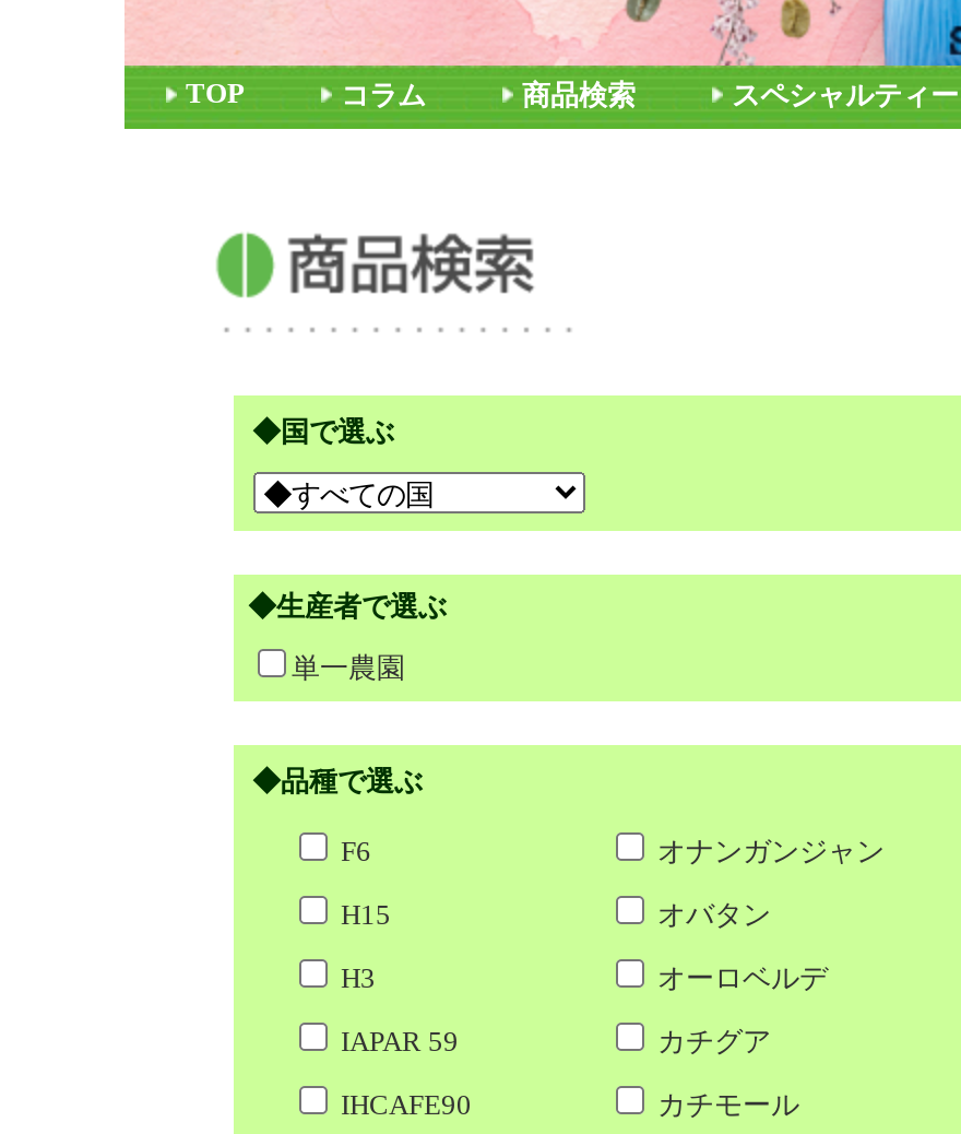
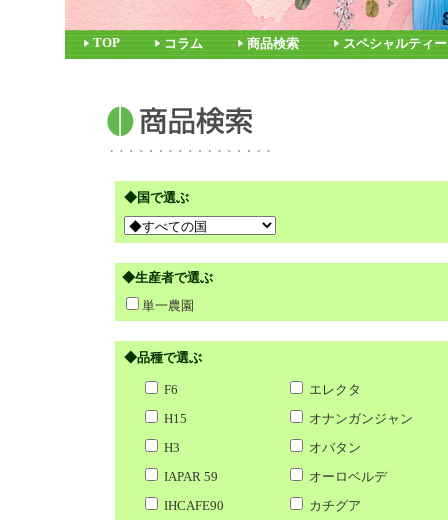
moved [651,834,885,867] -> [306,411,413,426]: オナンガンジャン
none -> [306,382,361,397] エレクタ
moved [651,897,771,930] -> [306,440,361,455]: オバタン
moved [651,961,828,994] -> [306,469,387,484]: オーロベルデ
moved [651,1024,771,1057] -> [306,498,361,513]: カチグア
[651,1087,799,1120] カチモール -> none

